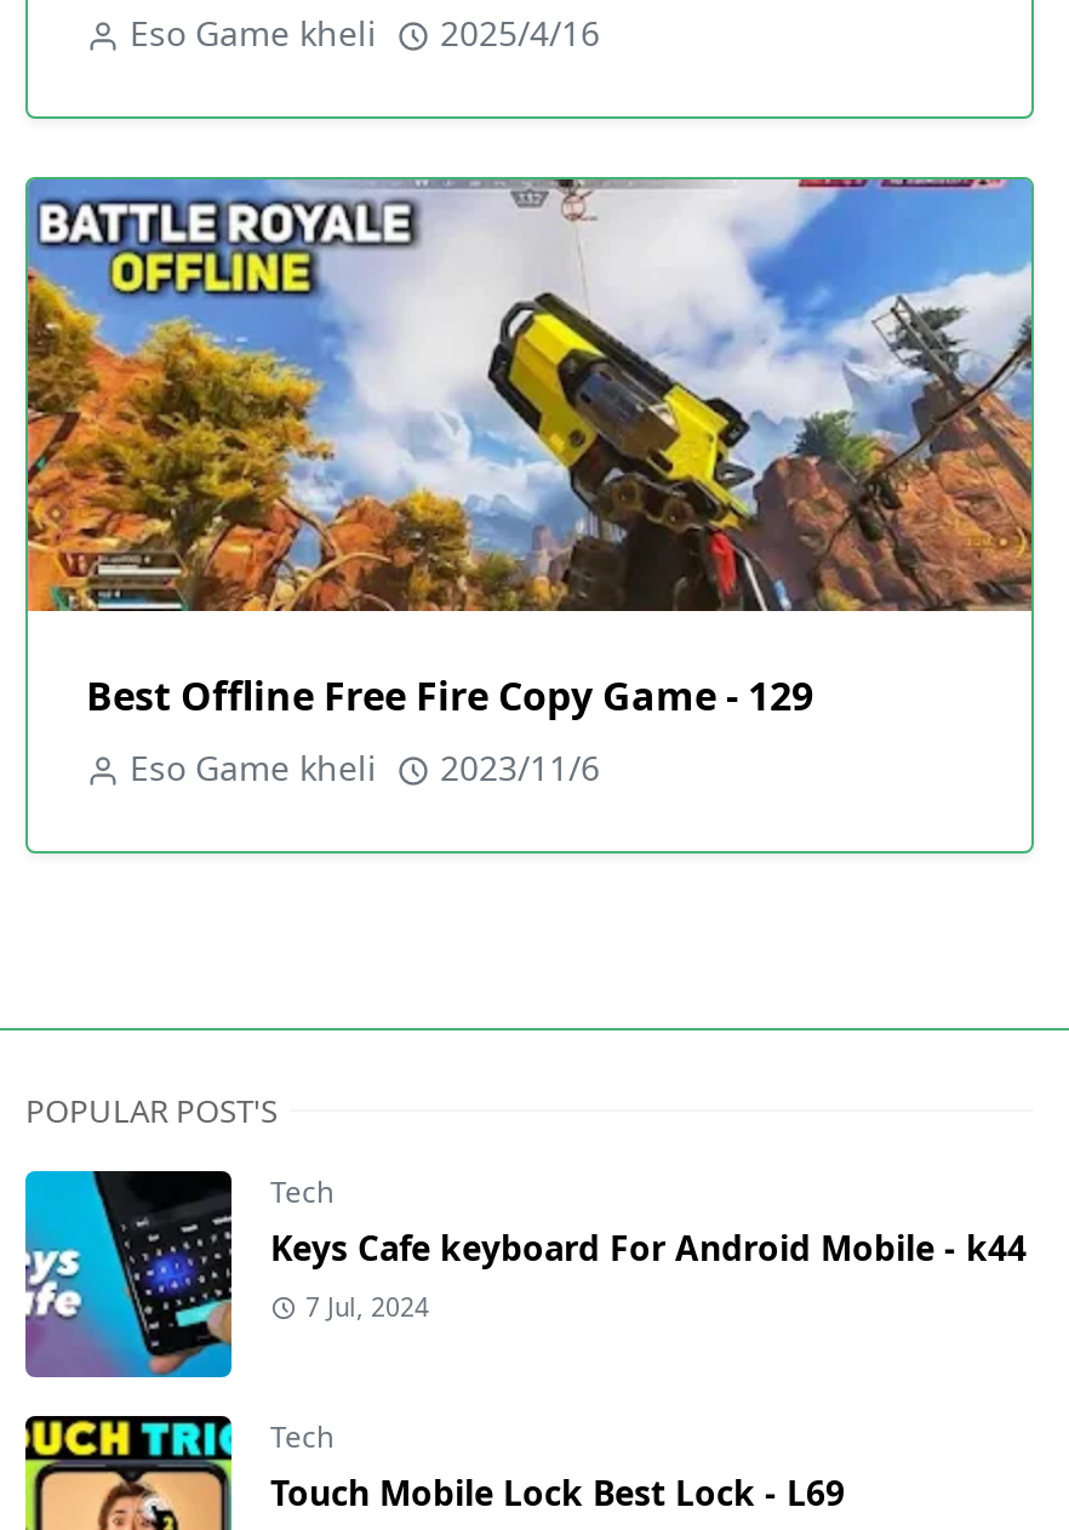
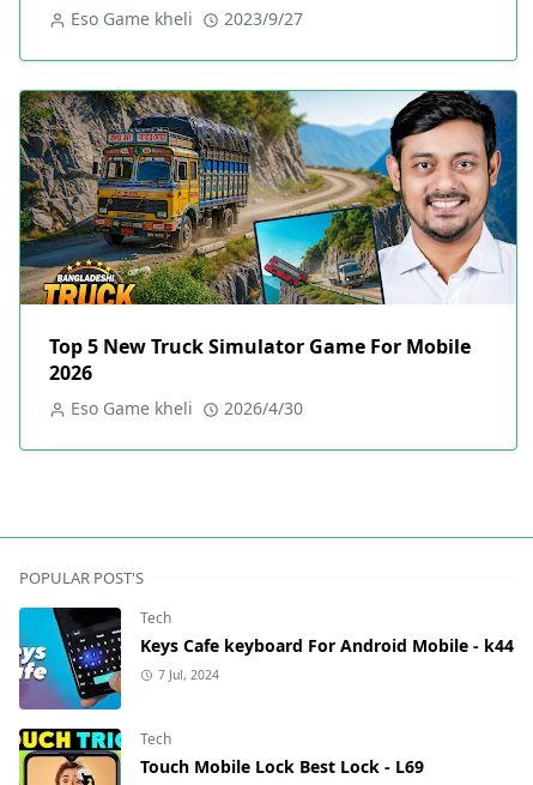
[130,11,600,57] Eso Game kheli 2025/4/16 -> [71,8,303,30] Eso Game kheli 2023/9/27
[25,177,1034,724] [image] | Best Offline Free Fire Copy Game - 129 -> [19,90,517,386] [image] | Top 5 New Truck Simulator Game For Mobile | 2026
[130,745,600,791] Eso Game kheli 2023/11/6 -> [71,397,303,420] Eso Game kheli 2026/4/30

